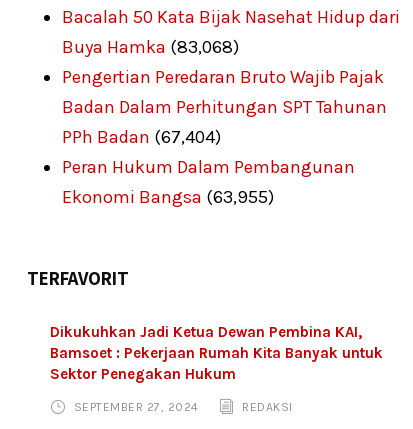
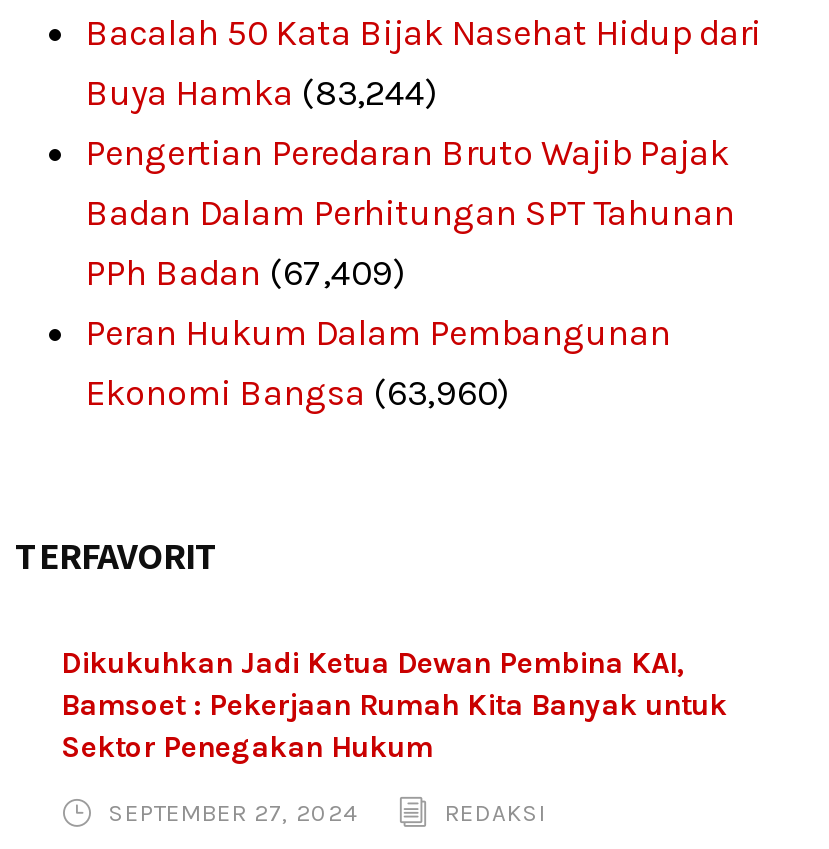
[62,35,239,57] Buya Hamka (83,068) -> [85,70,437,114] Buya Hamka (83,244)
[62,125,221,147] PPh Badan (67,404) -> [85,250,405,294] PPh Badan (67,409)
[62,185,274,207] Ekonomi Bangsa (63,955) -> [85,370,509,414] Ekonomi Bangsa (63,960)

